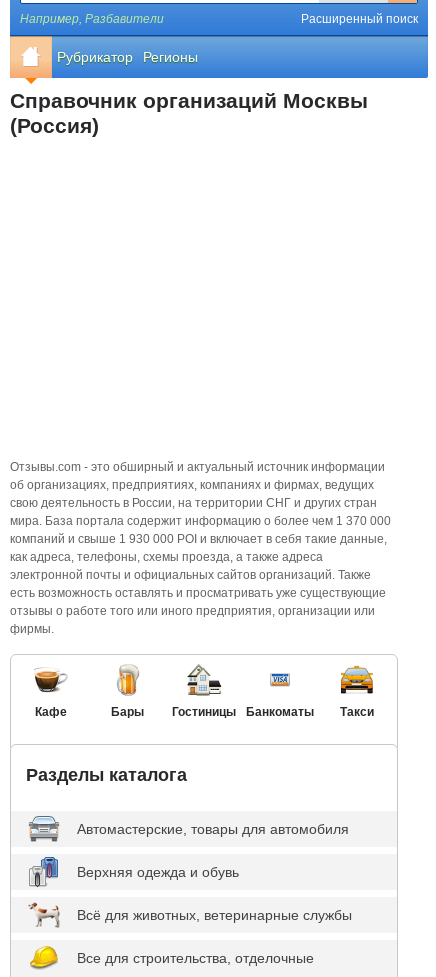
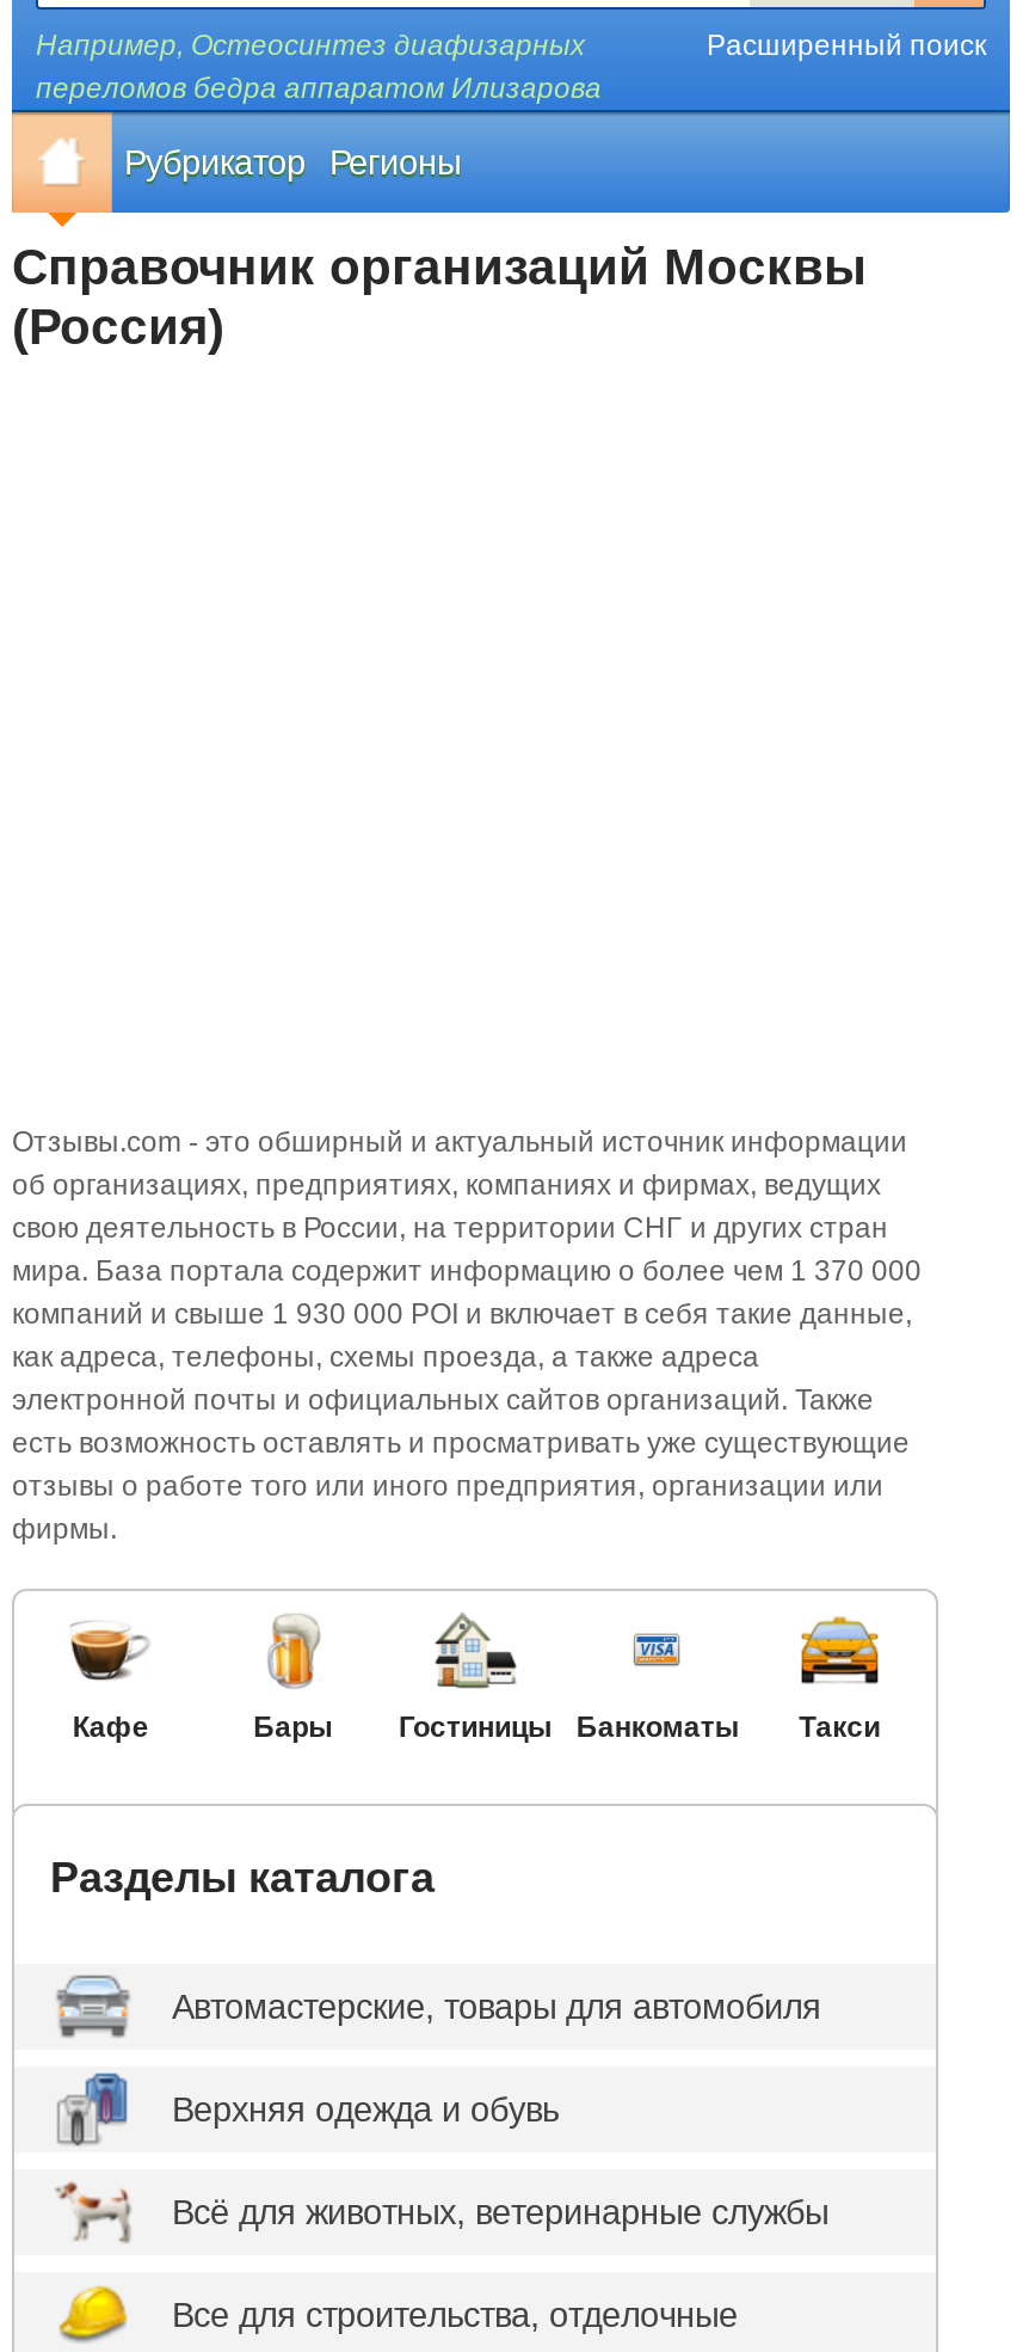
[20,12,164,26] Например, Разбавители -> [36,29,602,105] Например, Остеосинтез диафизарных | переломов бедра аппаратом Илизарова

